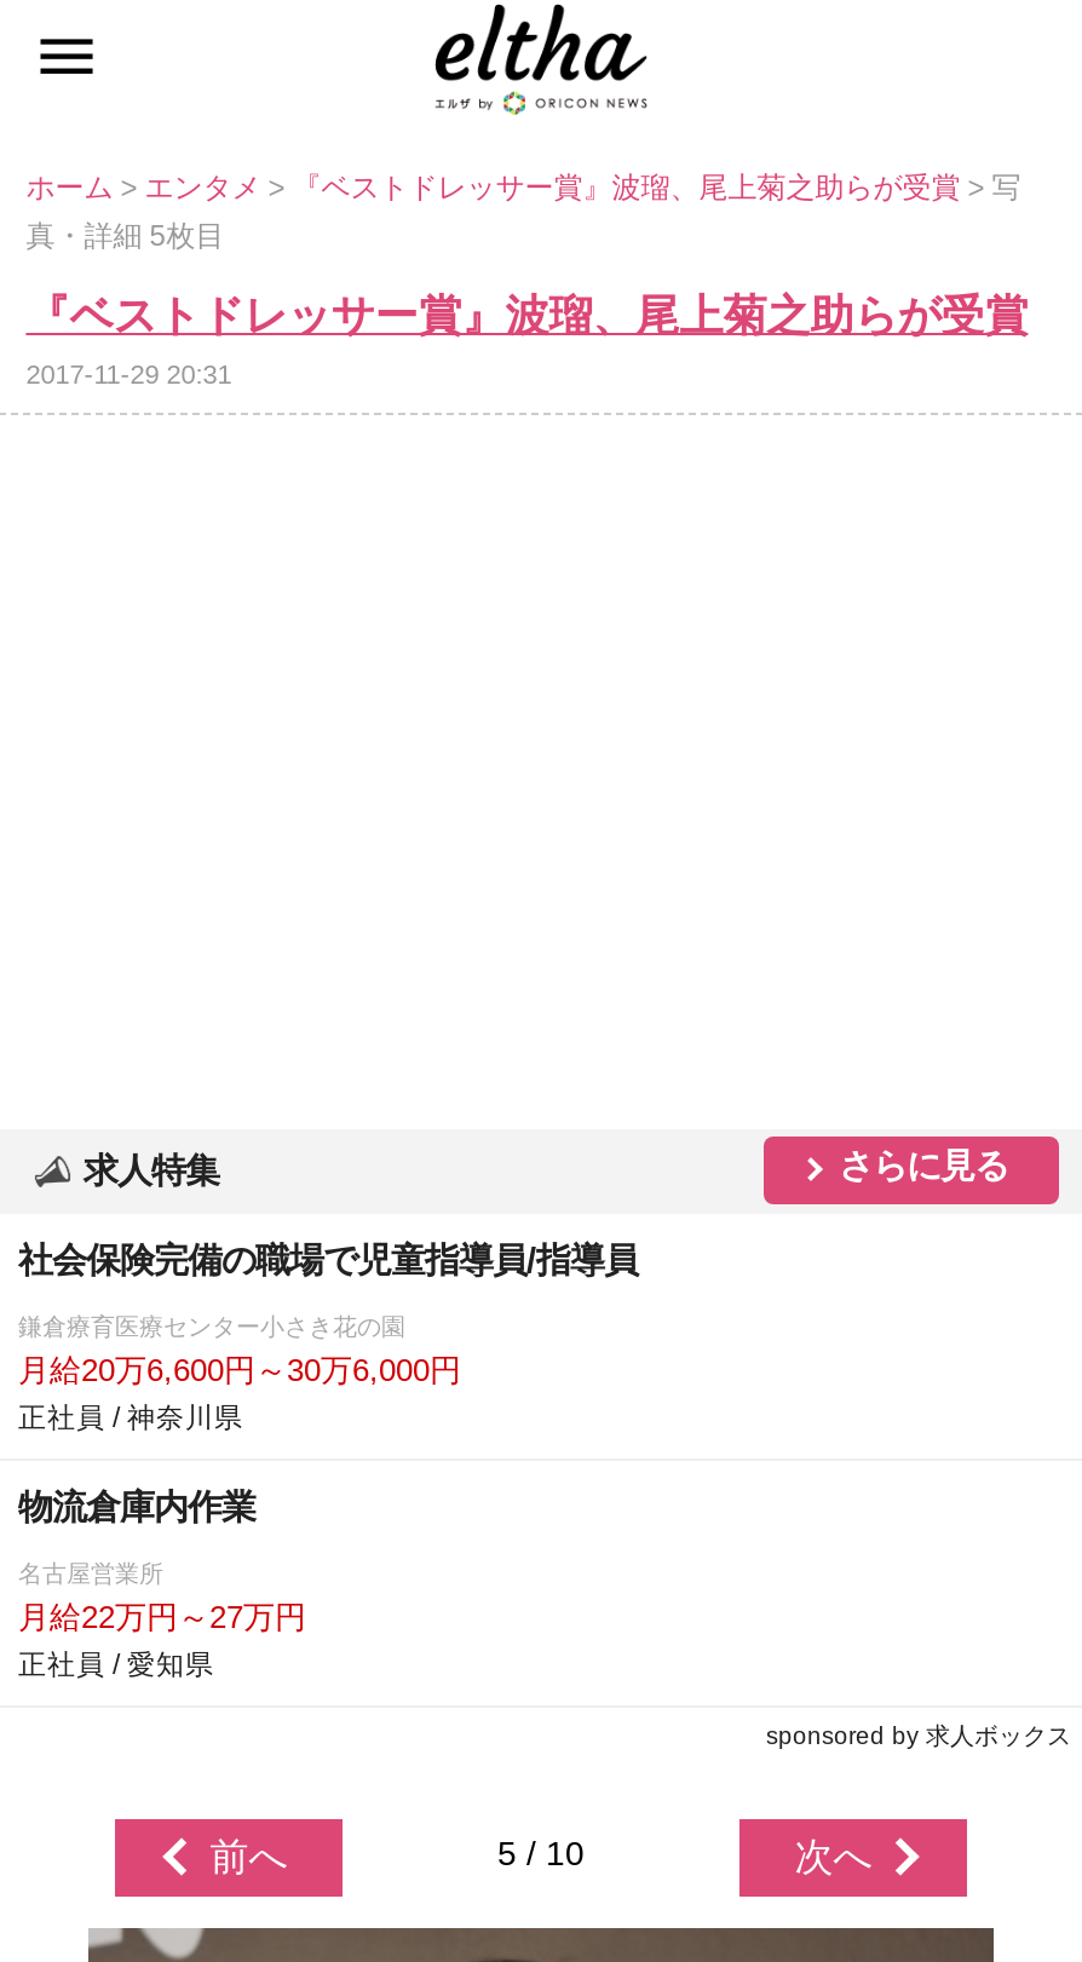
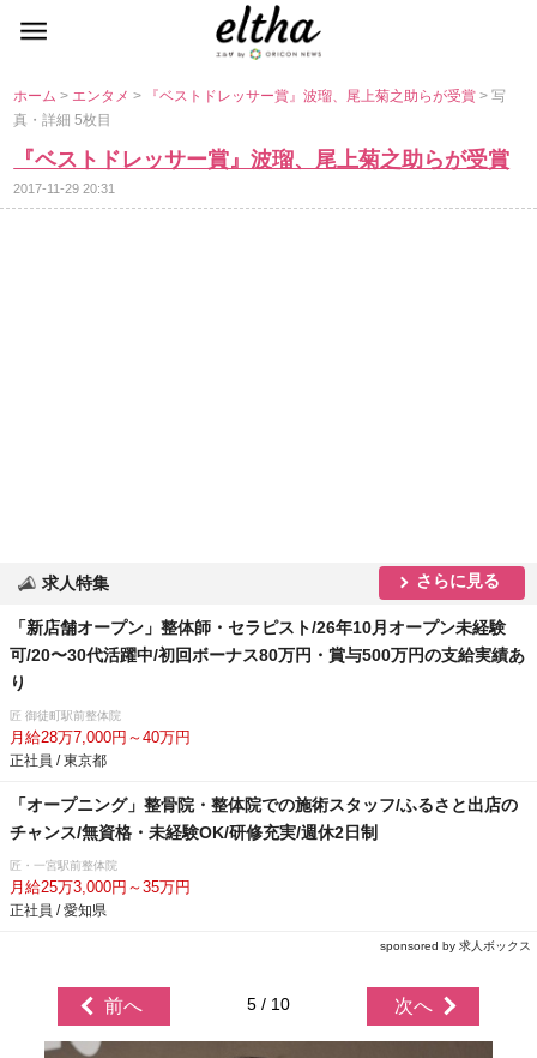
[18,1241,638,1279] 社会保険完備の職場で児童指導員/指導員 -> [10,618,525,692] 「新店舗オープン」整体師・セラピスト/26年10月オープン未経験 | 可/20〜30代活躍中/初回ボーナス80万円・賞与500万円の支給実績あ | り
[18,1313,461,1432] 鎌倉療育医療センター小さき花の園 | 月給20万6,600円～30万6,000円 | 正社員 / 神奈川県 -> [10,709,191,768] 匠 御徒町駅前整体院 | 月給28万7,000円～40万円 | 正社員 / 東京都
[18,1488,255,1526] 物流倉庫内作業 -> [10,795,518,842] 「オープニング」整骨院・整体院での施術スタッフ/ふるさと出店の | チャンス/無資格・未経験OK/研修充実/週休2日制
[18,1560,306,1635] 名古屋営業所 | 月給22万円～27万円 -> [10,859,191,896] 匠・一宮駅前整体院 | 月給25万3,000円～35万円

